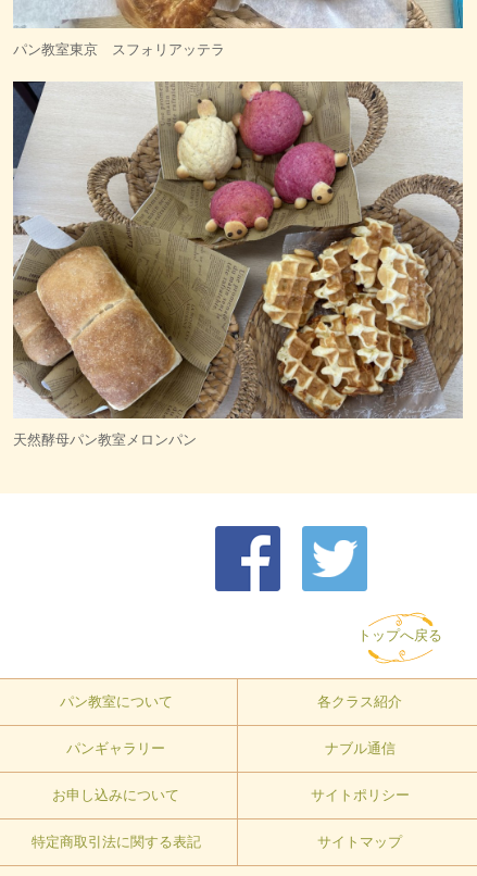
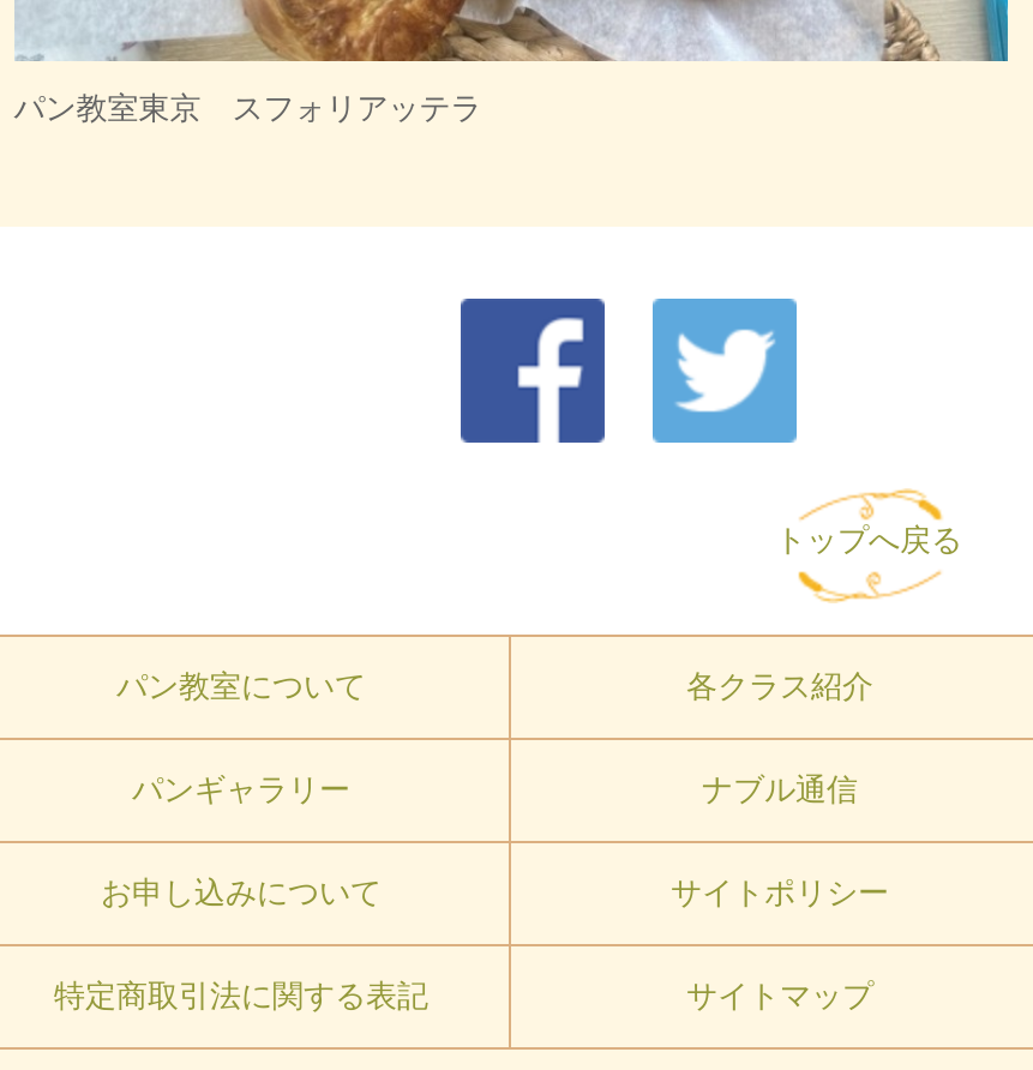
[12,80,464,448] [image] | 天然酵母パン教室メロンパン -> none

